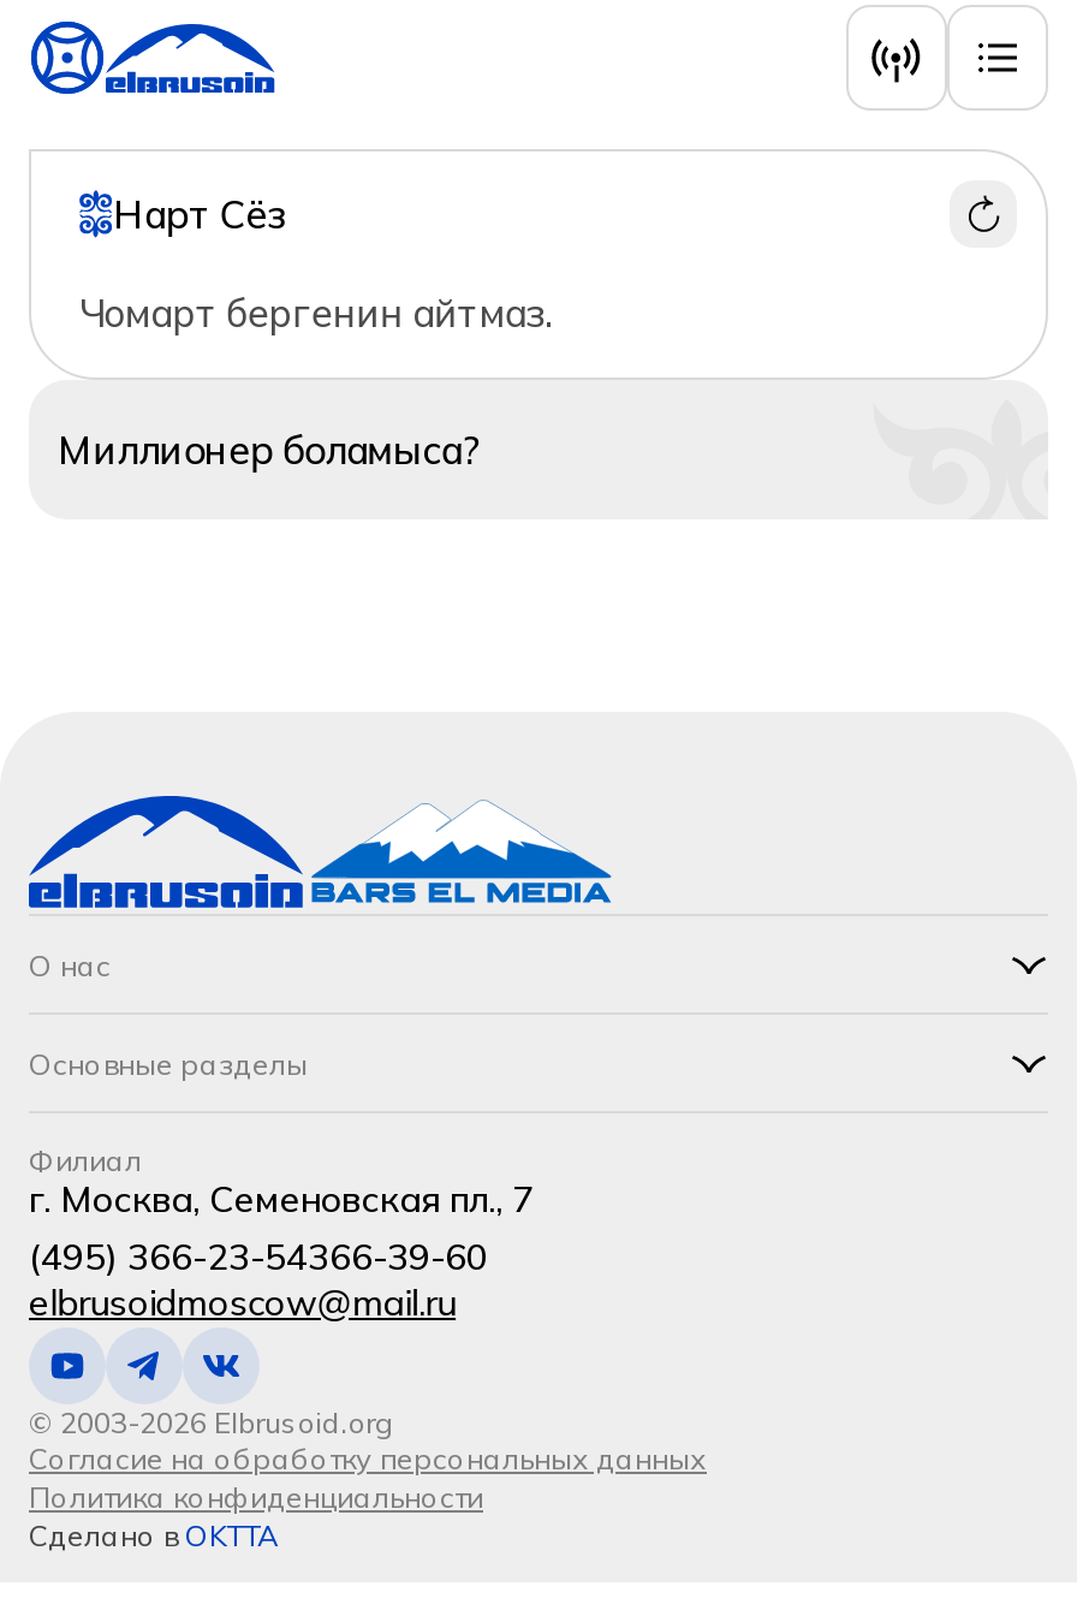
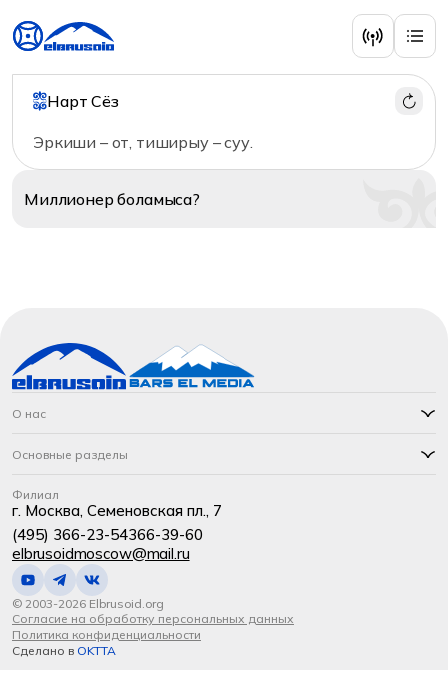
[79,289,551,337] Чомарт бергенин айтмаз. -> [33,132,253,152] Эркиши – от, тиширыу – суу.

